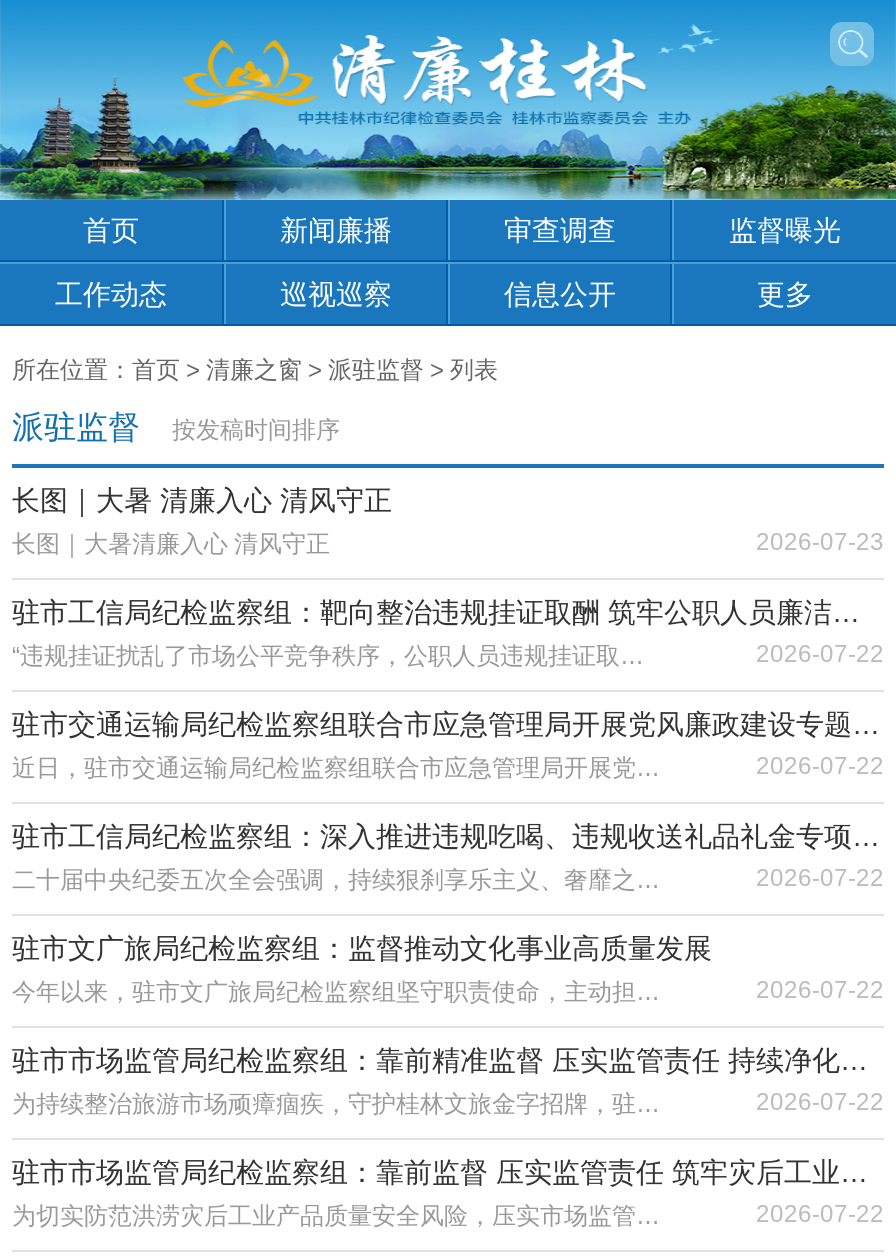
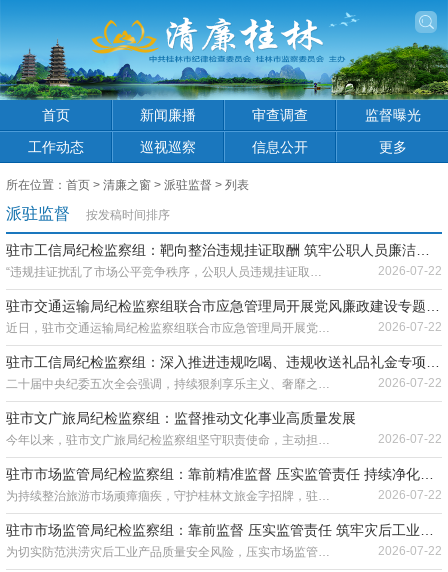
[12,484,884,558] 长图｜大暑 清廉入心 清风守正 | 长图｜大暑清廉入心 清风守正 | 2026-07-23 -> none

